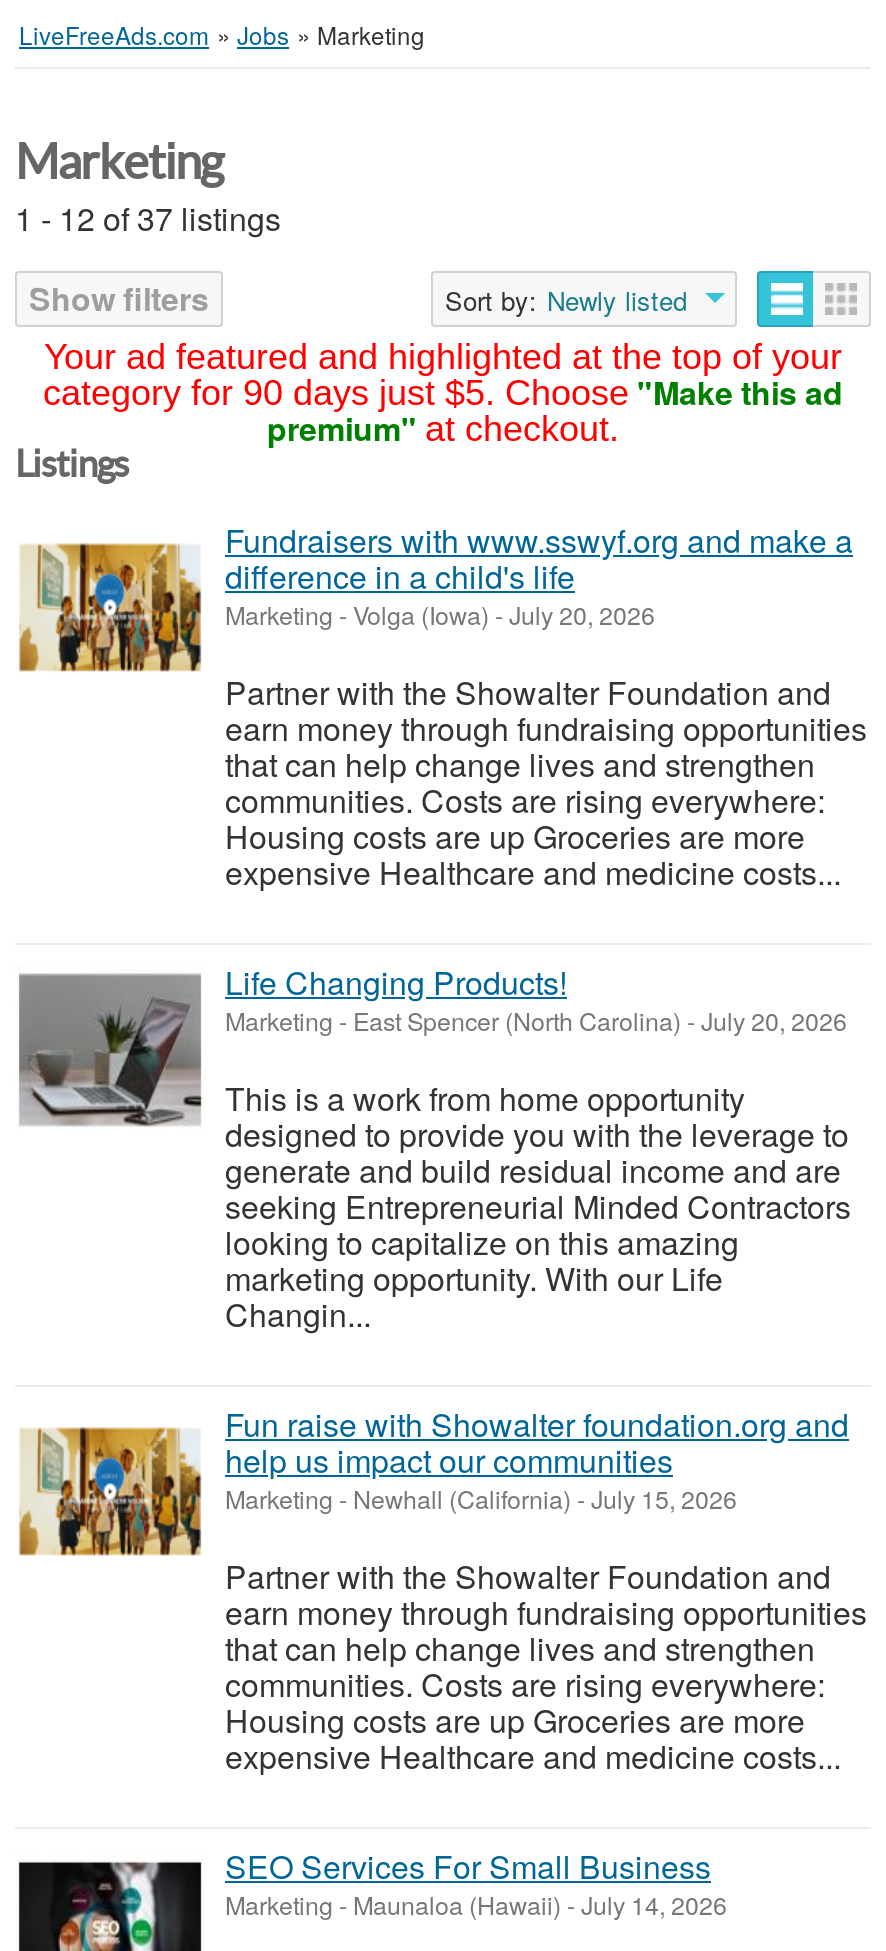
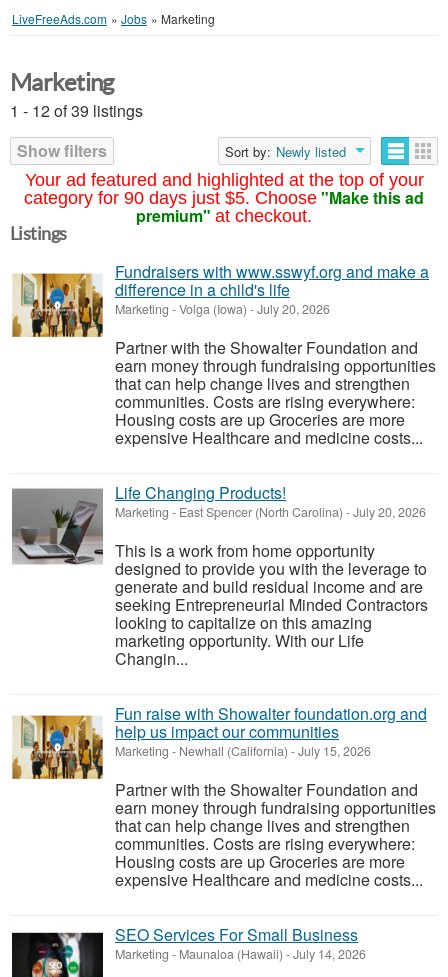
[15,195,281,241] 1 - 12 of 37 listings -> [10,99,143,122] 1 - 12 of 39 listings

